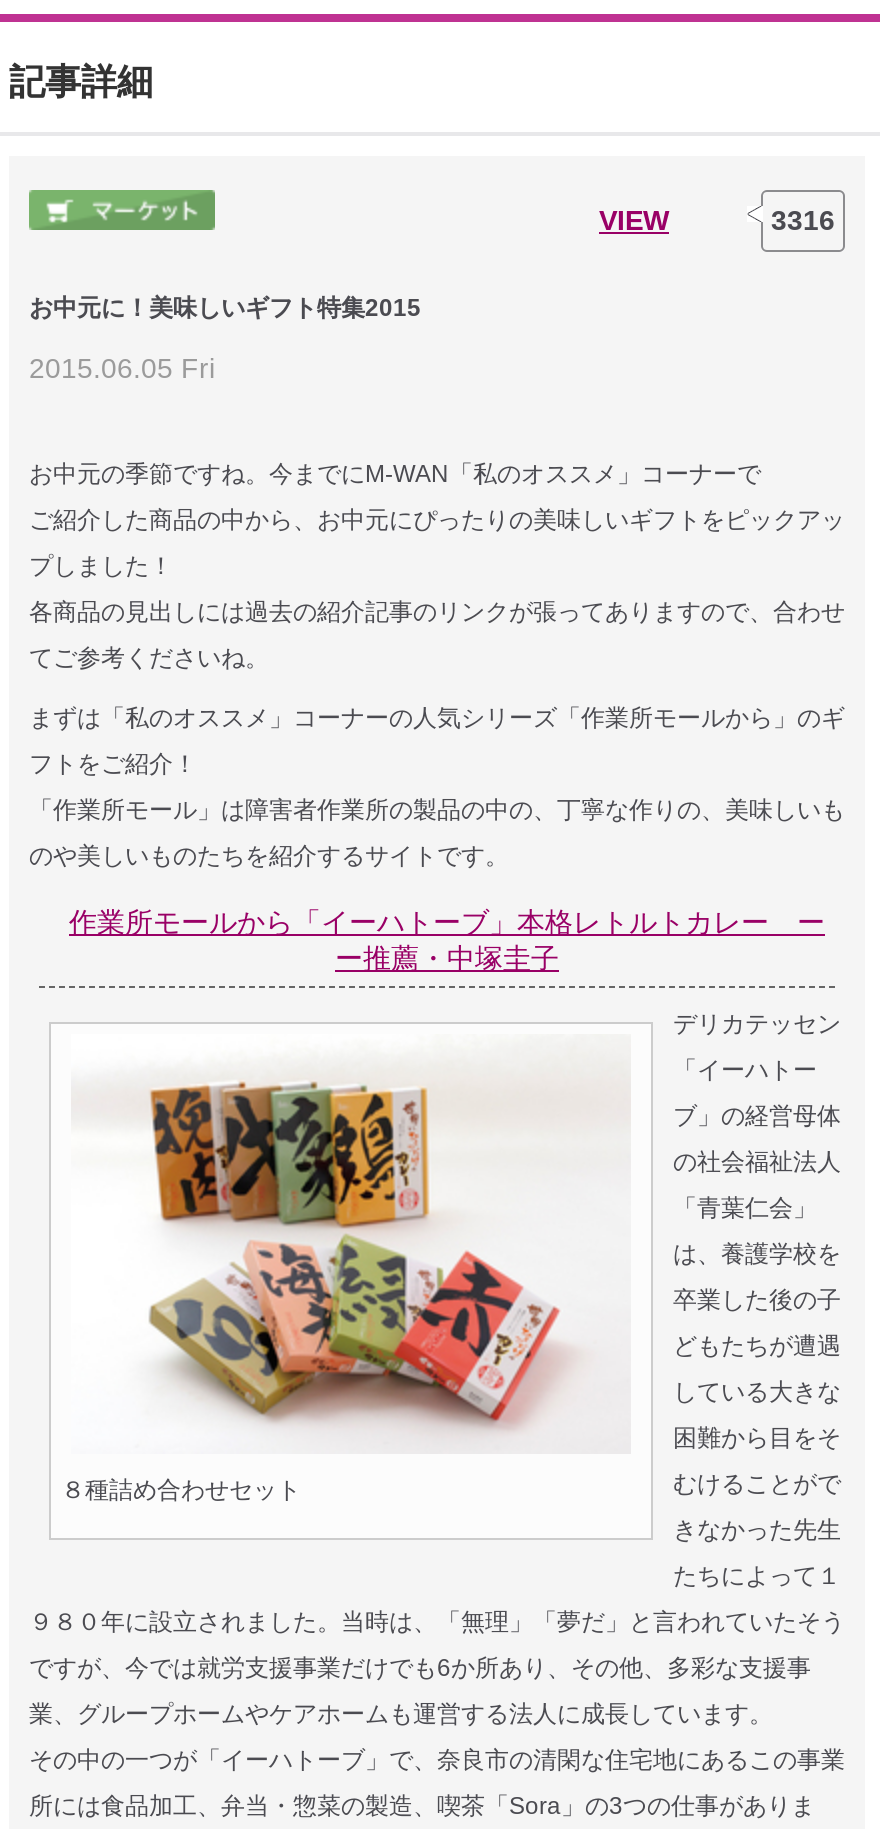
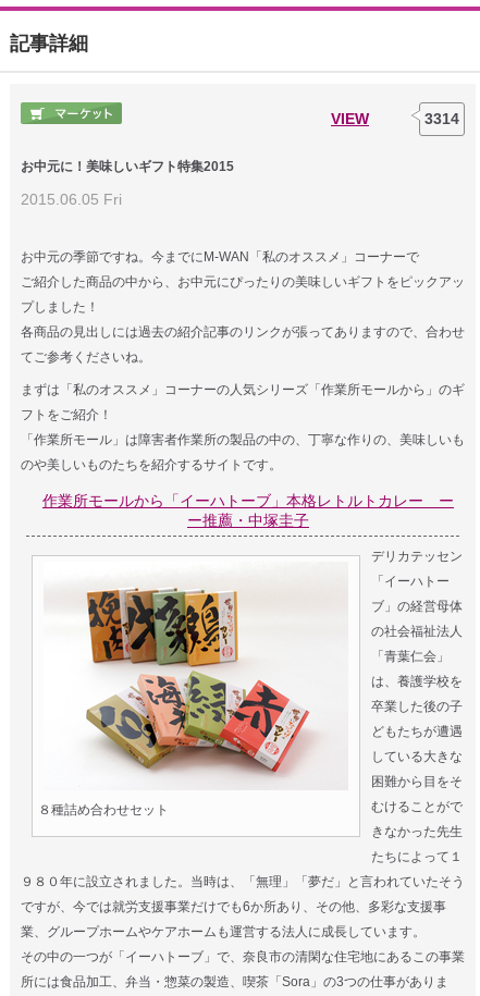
[771,204,835,236] 3316 -> [424,110,459,127] 3314

